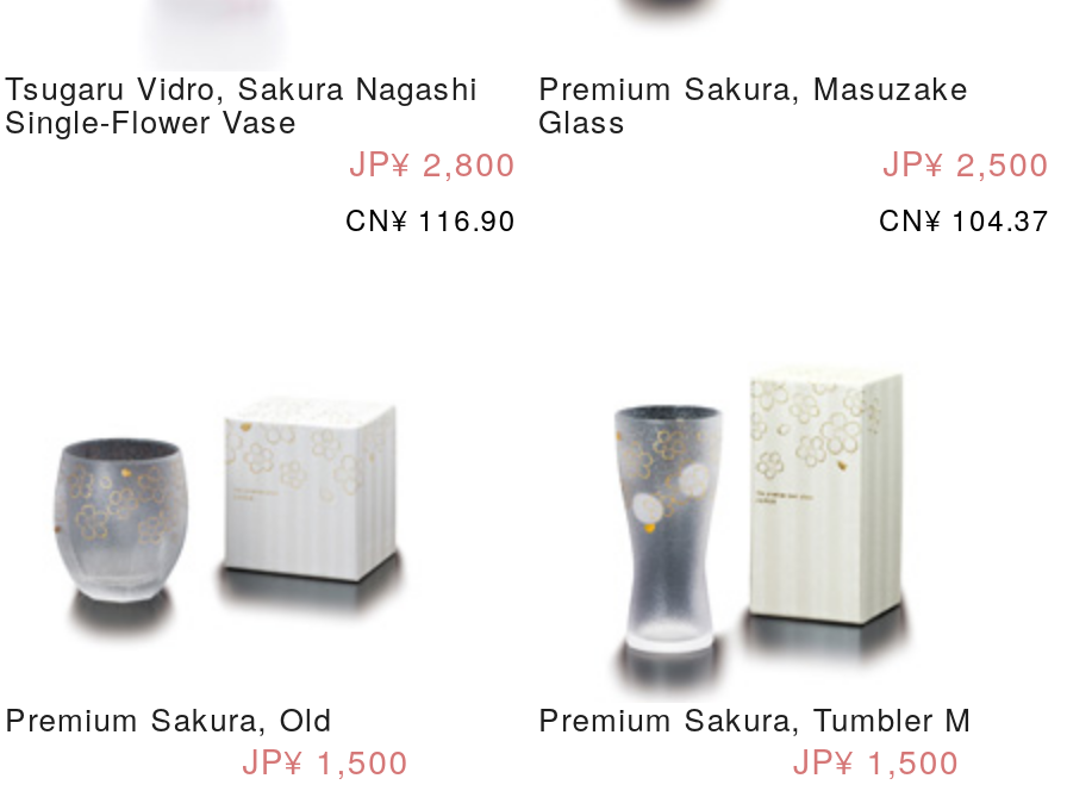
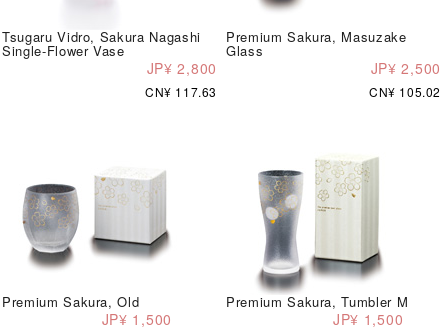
[345,197,517,237] CN¥ 116.90 -> [145,82,217,99] CN¥ 117.63
[879,197,1050,237] CN¥ 104.37 -> [369,82,441,99] CN¥ 105.02

